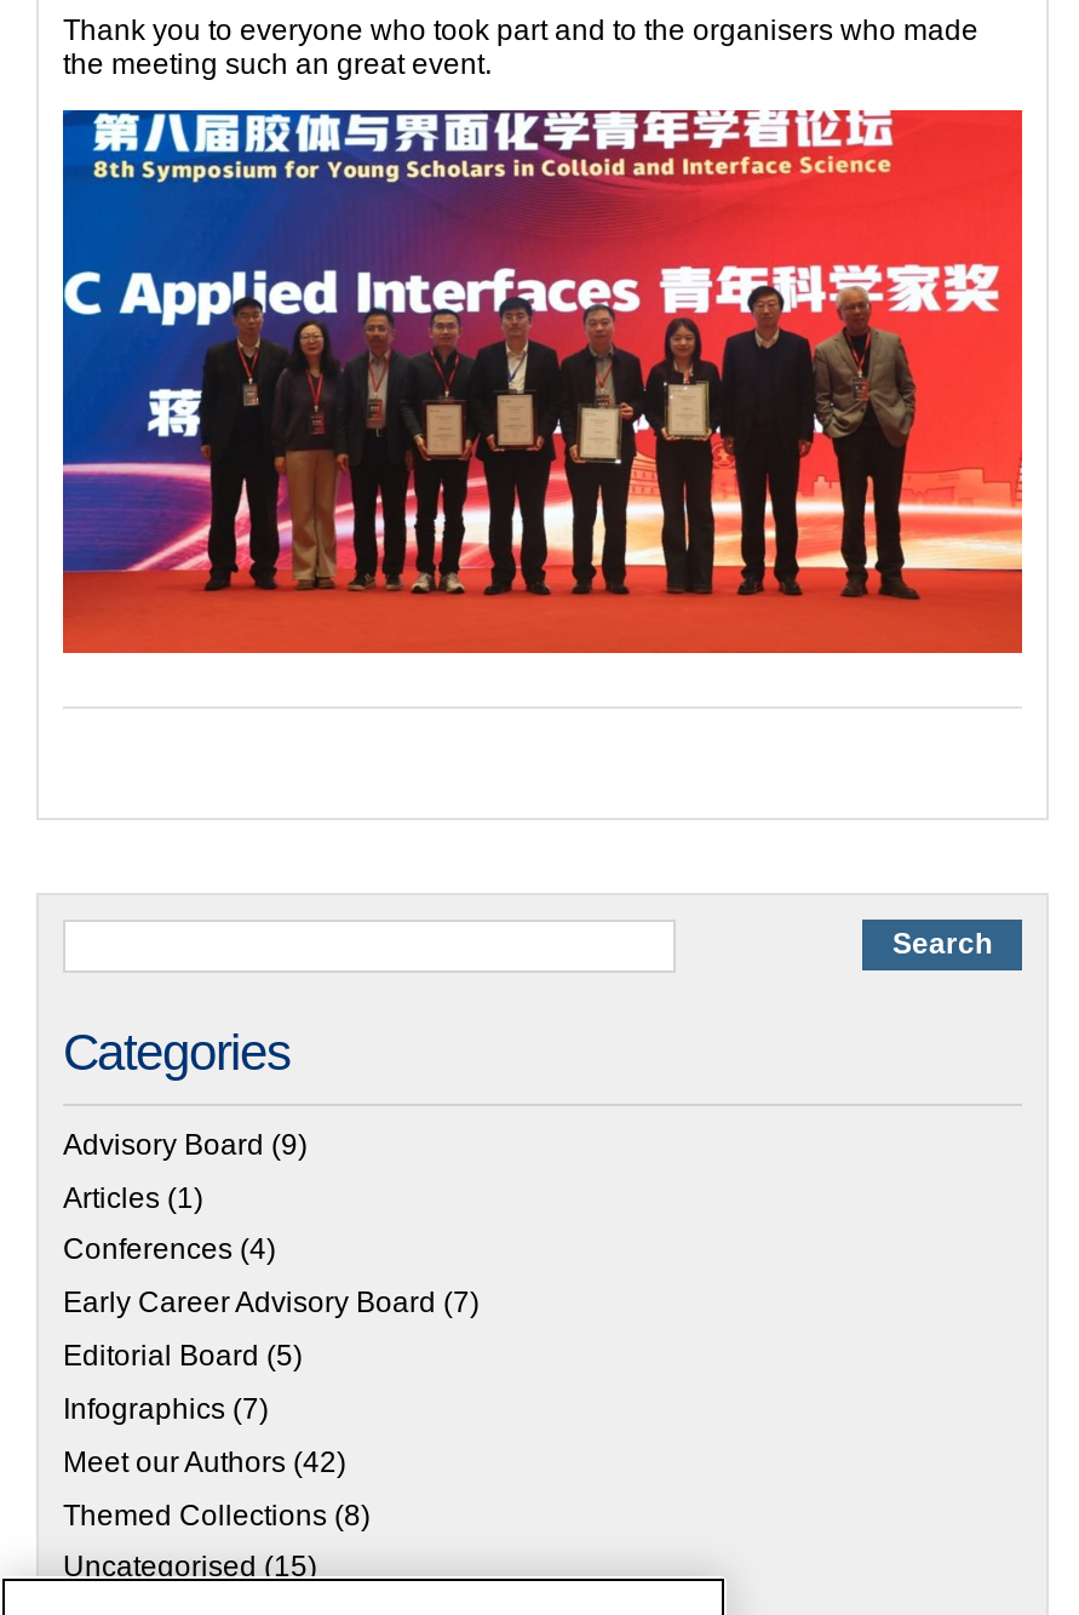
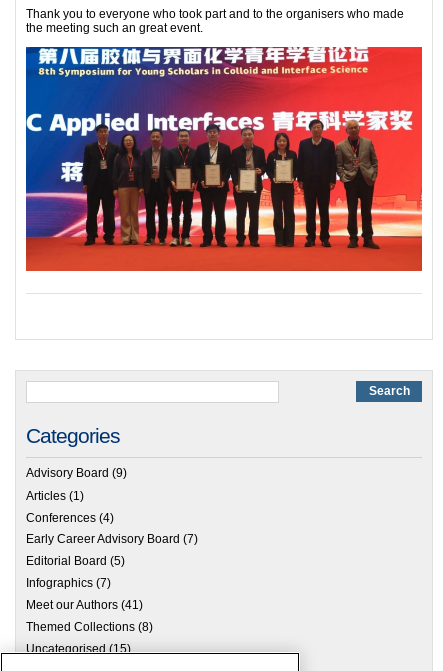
[63,1446,346,1480] Meet our Authors (42) -> [26,598,143,612] Meet our Authors (41)

